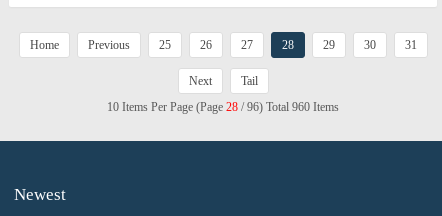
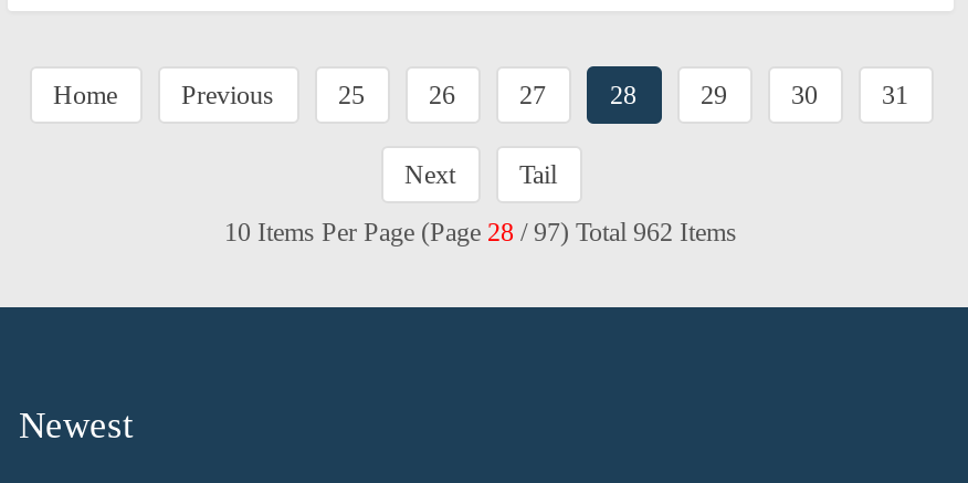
[107,100,339,114] 10 Items Per Page (Page 28 / 96) Total 960 Items -> [224,217,737,248] 10 Items Per Page (Page 28 / 97) Total 962 Items

